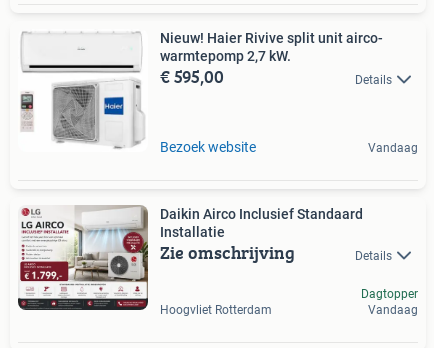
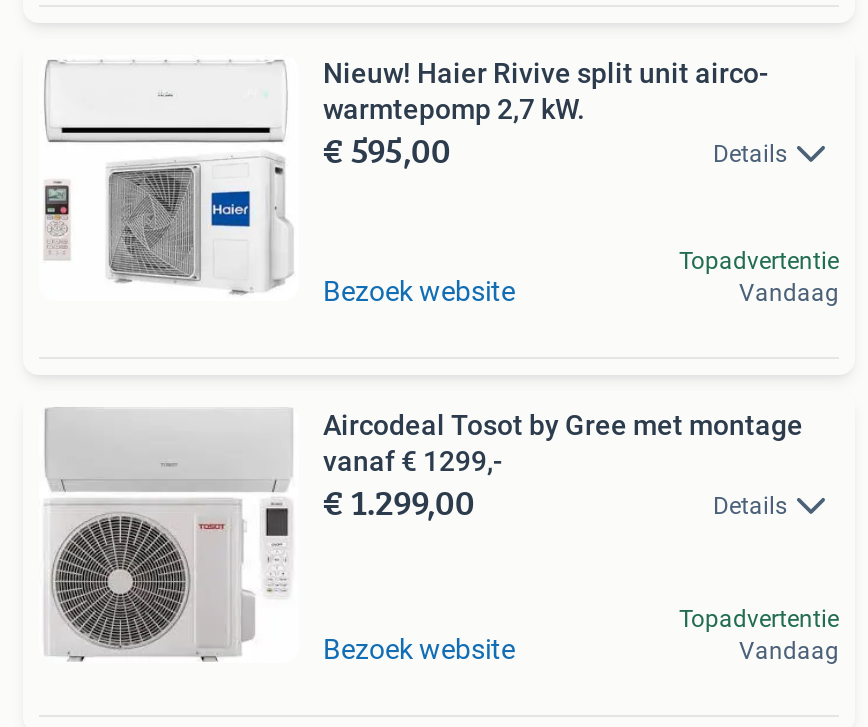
none -> [679,247,839,275] Topadvertentie
[17,205,363,315] [image] | Daikin Airco Inclusief Standaard | Installatie | Zie omschrijving -> [43,408,803,664] [image] | Aircodeal Tosot by Gree met montage | vanaf € 1299,- | € 1.299,00
[361,287,418,301] Dagtopper -> [679,605,839,633] Topadvertentie
[160,303,272,317] Hoogvliet Rotterdam -> [323,633,515,665] Bezoek website

